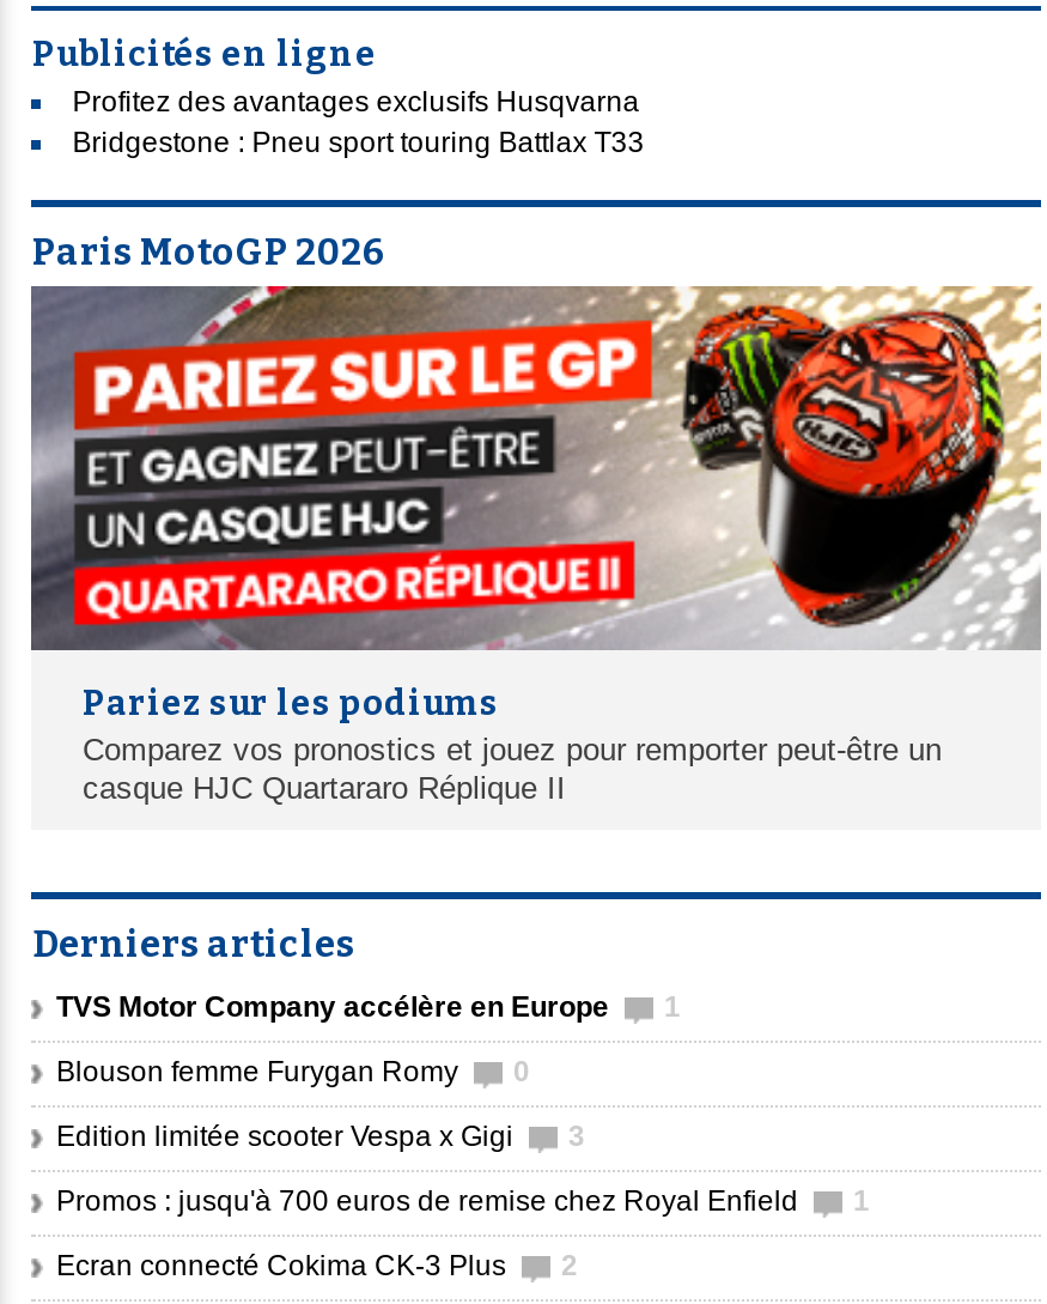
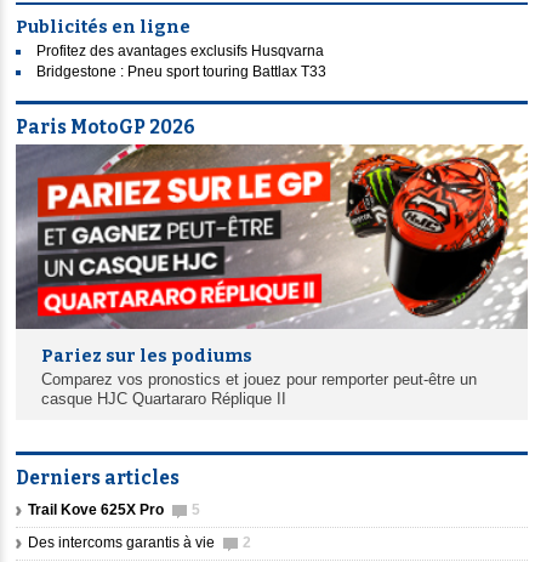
[56,990,870,1282] TVS Motor Company accélère en Europe | 1 | Blouson femme Furygan Romy | 0 | Edition limitée scooter Vespa x Gigi | 3 | Promos : jusqu'à 700 euros de remise chez Royal Enfield | 1 | Ecran connecté Cokima CK-3 Plus -> [28,501,219,551] Trail Kove 625X Pro | 5 | Des intercoms garantis à vie

